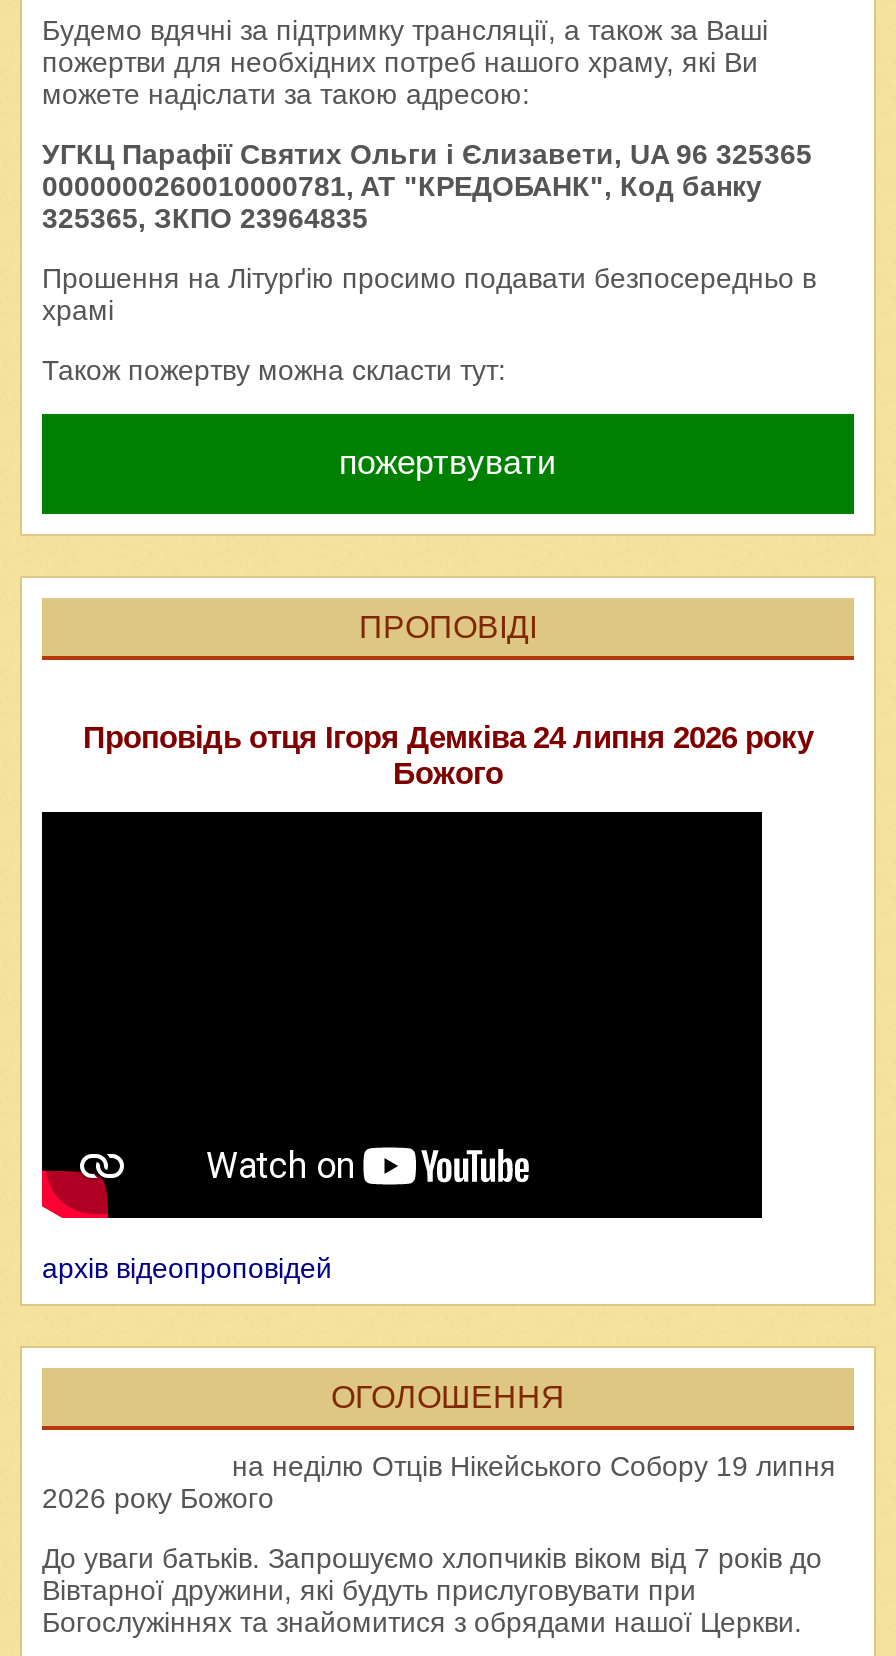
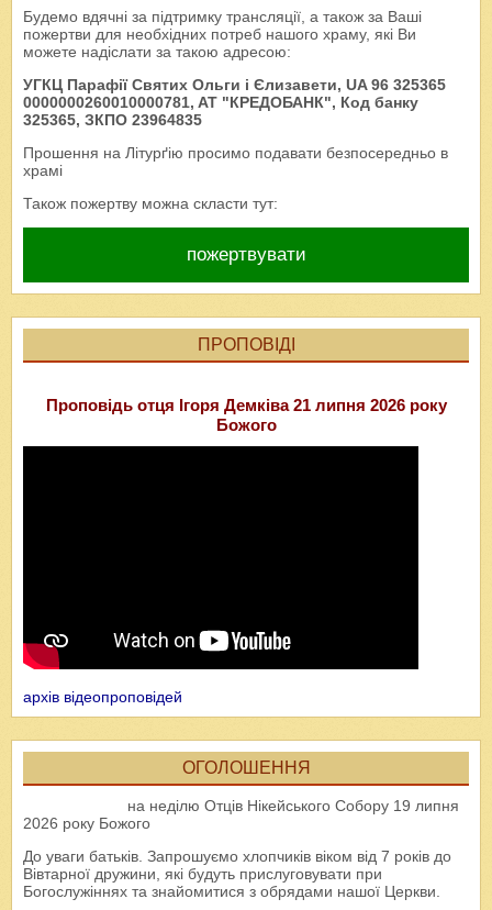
[83,721,813,755] Проповідь отця Ігоря Демківа 24 липня 2026 року -> [46,396,446,415] Проповідь отця Ігоря Демківа 21 липня 2026 року

